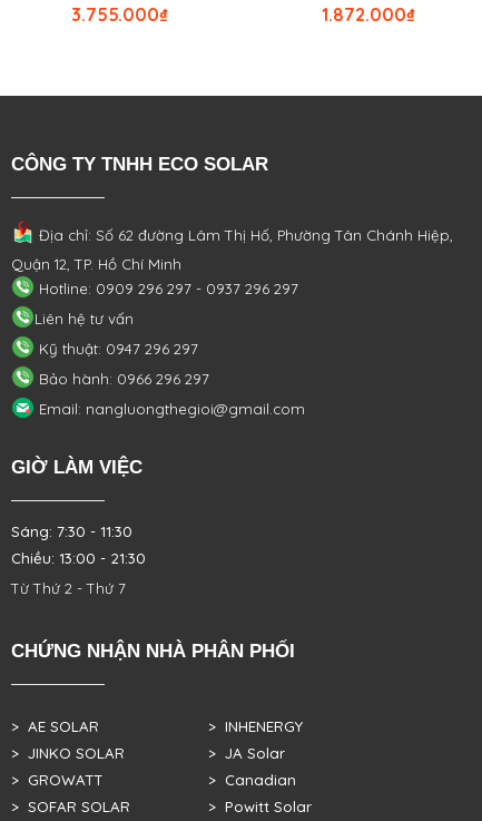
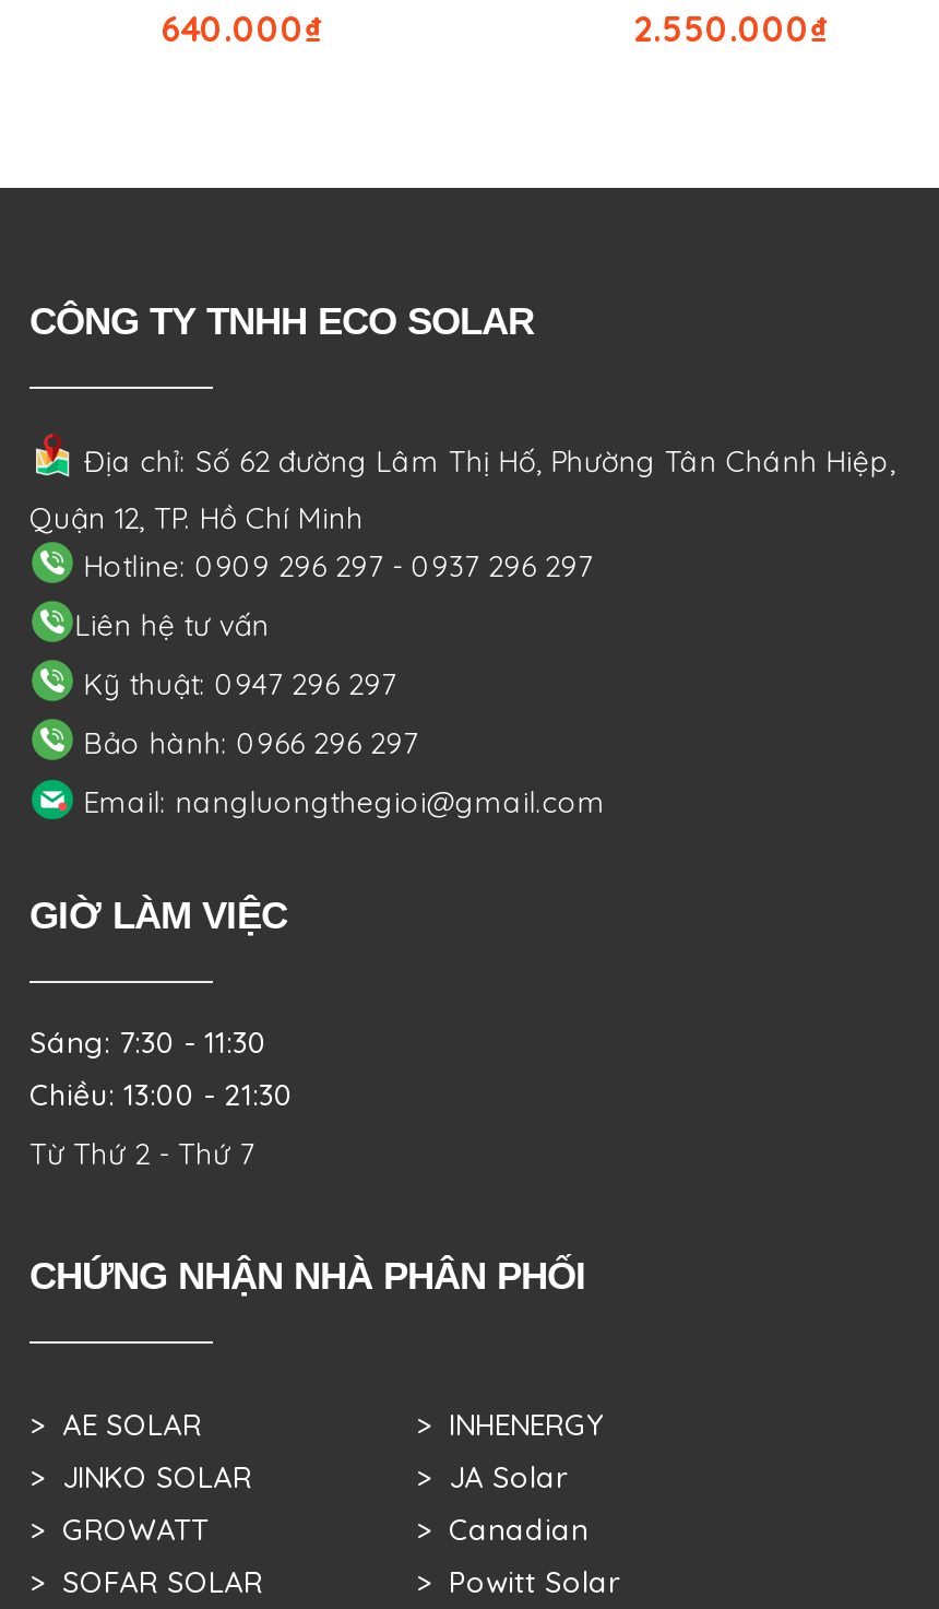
[71,3,159,26] 3.755.000 -> [161,7,305,50] 640.000
[322,3,406,26] 1.872.000 -> [633,7,810,50] 2.550.000

